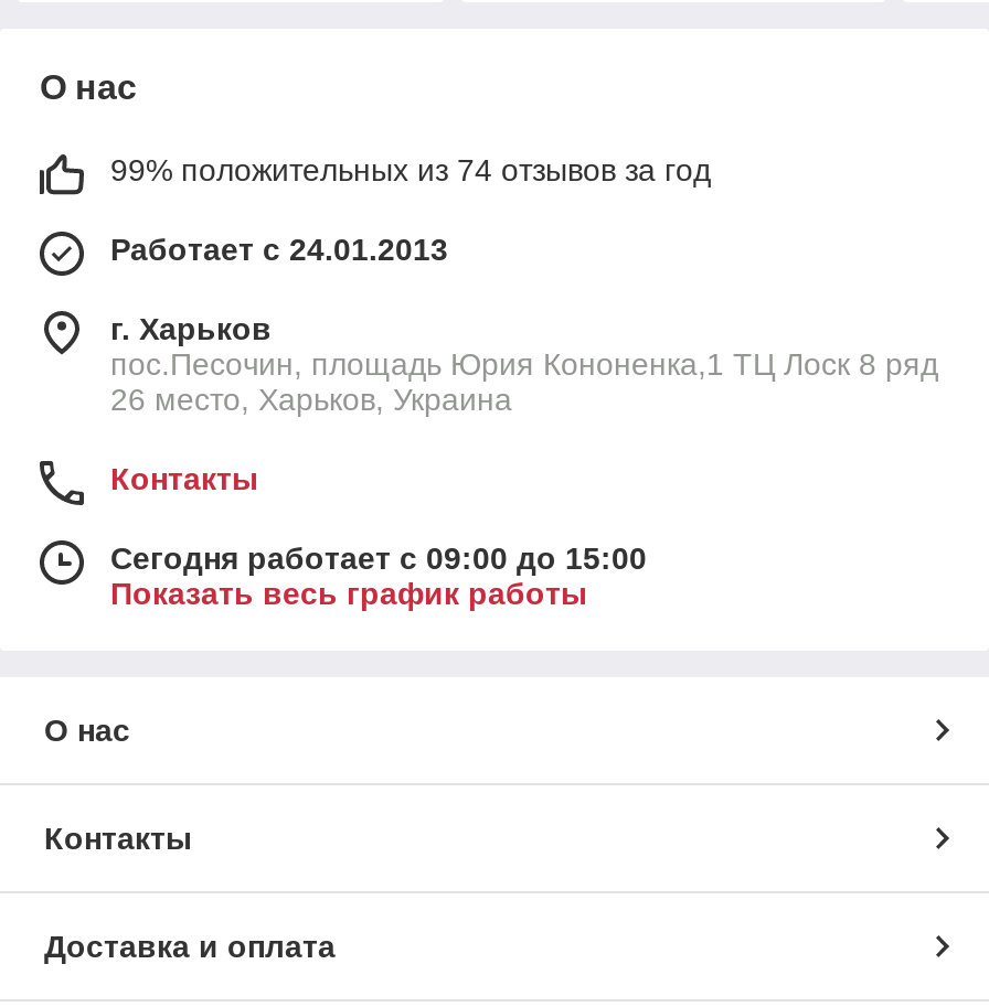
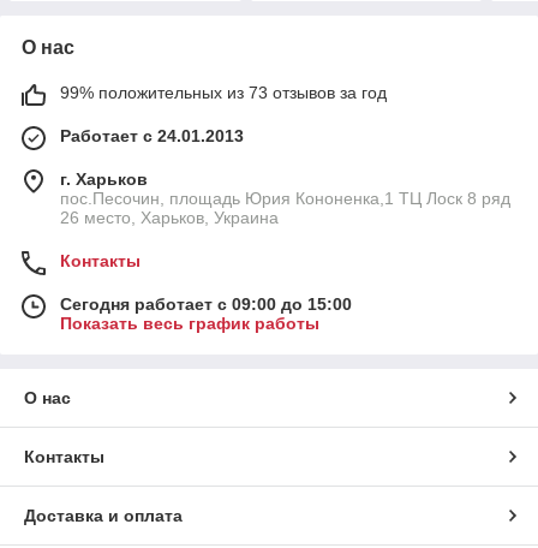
[110,152,711,187] 99% положительных из 74 отзывов за год -> [60,83,387,102] 99% положительных из 73 отзывов за год

